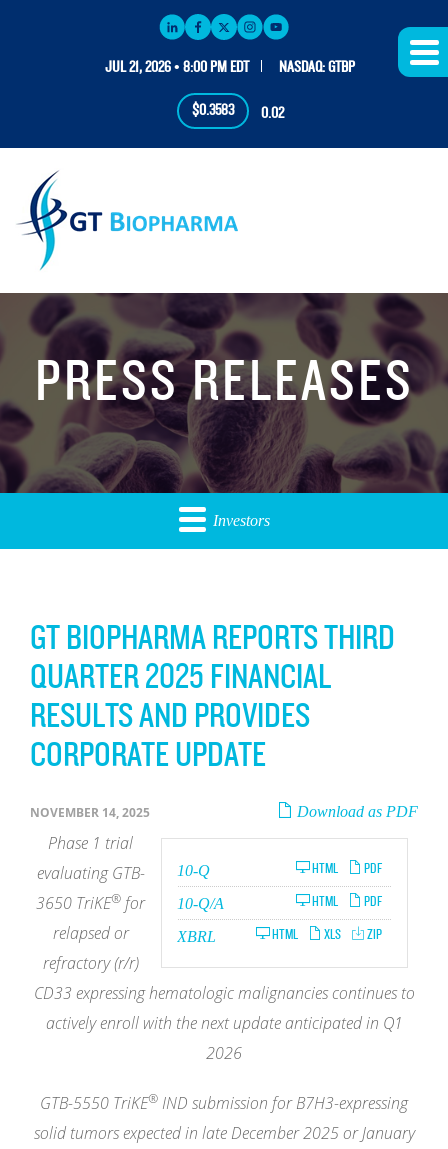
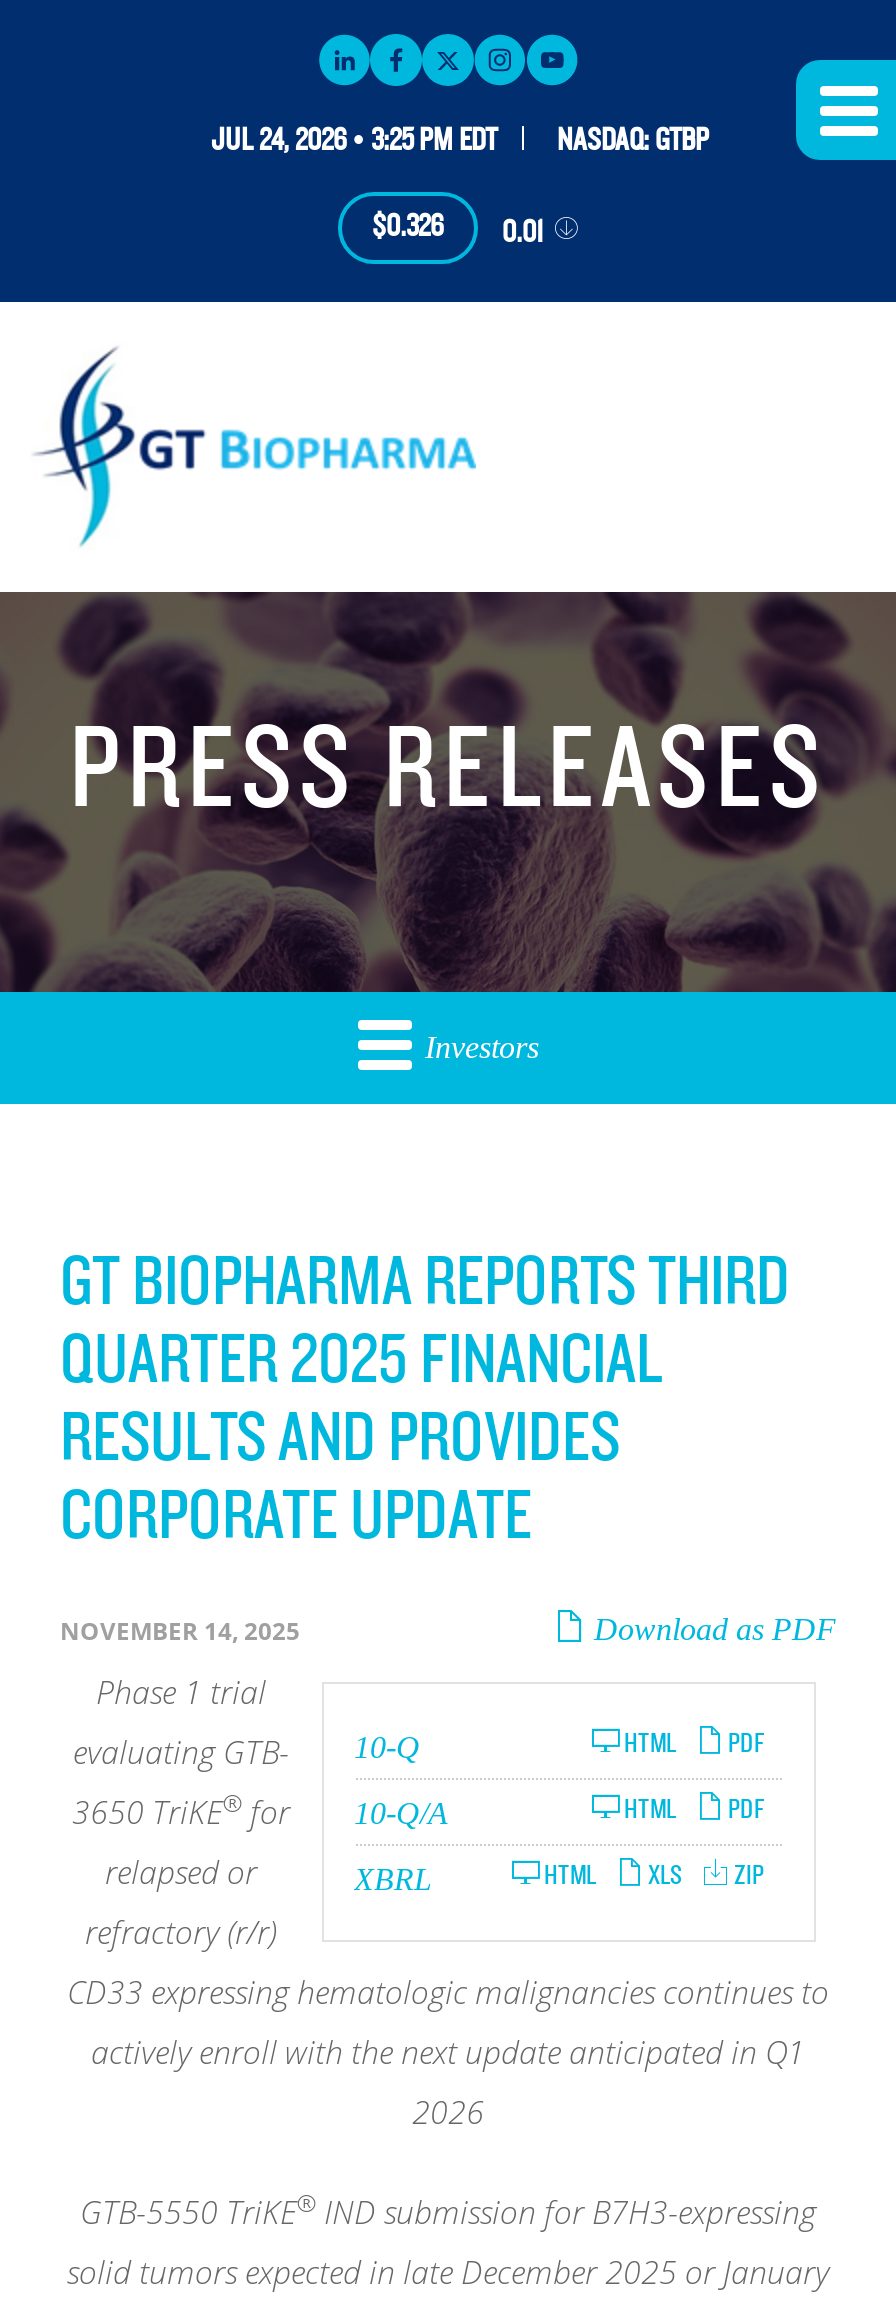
[105,59,355,76] JUL 21, 2026 • 8:00 PM EDT NASDAQ: GTBP -> [211,124,709,158] JUL 24, 2026 • 3:25 PM EDT NASDAQ: GTBP
[191,102,233,119] $0.3583 -> [372,210,444,244] $0.326
[260,105,283,122] 0.02 -> [502,216,544,250] 0.01

